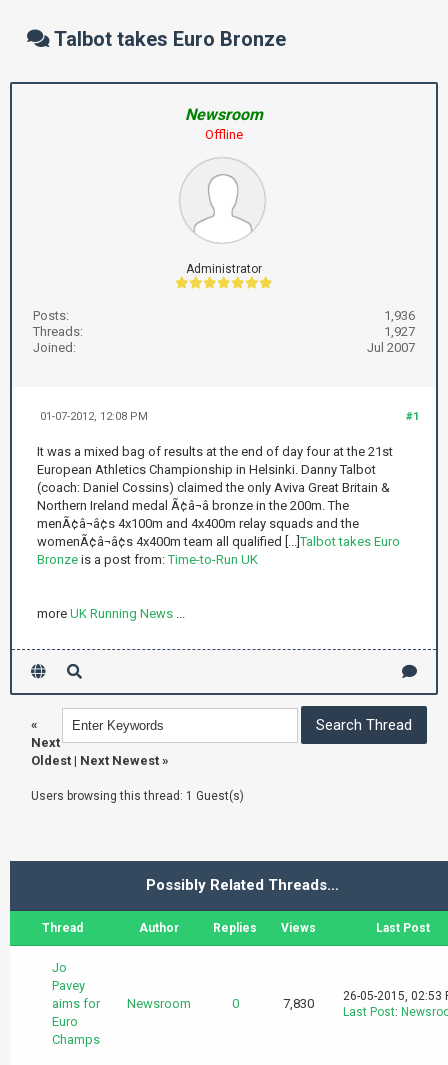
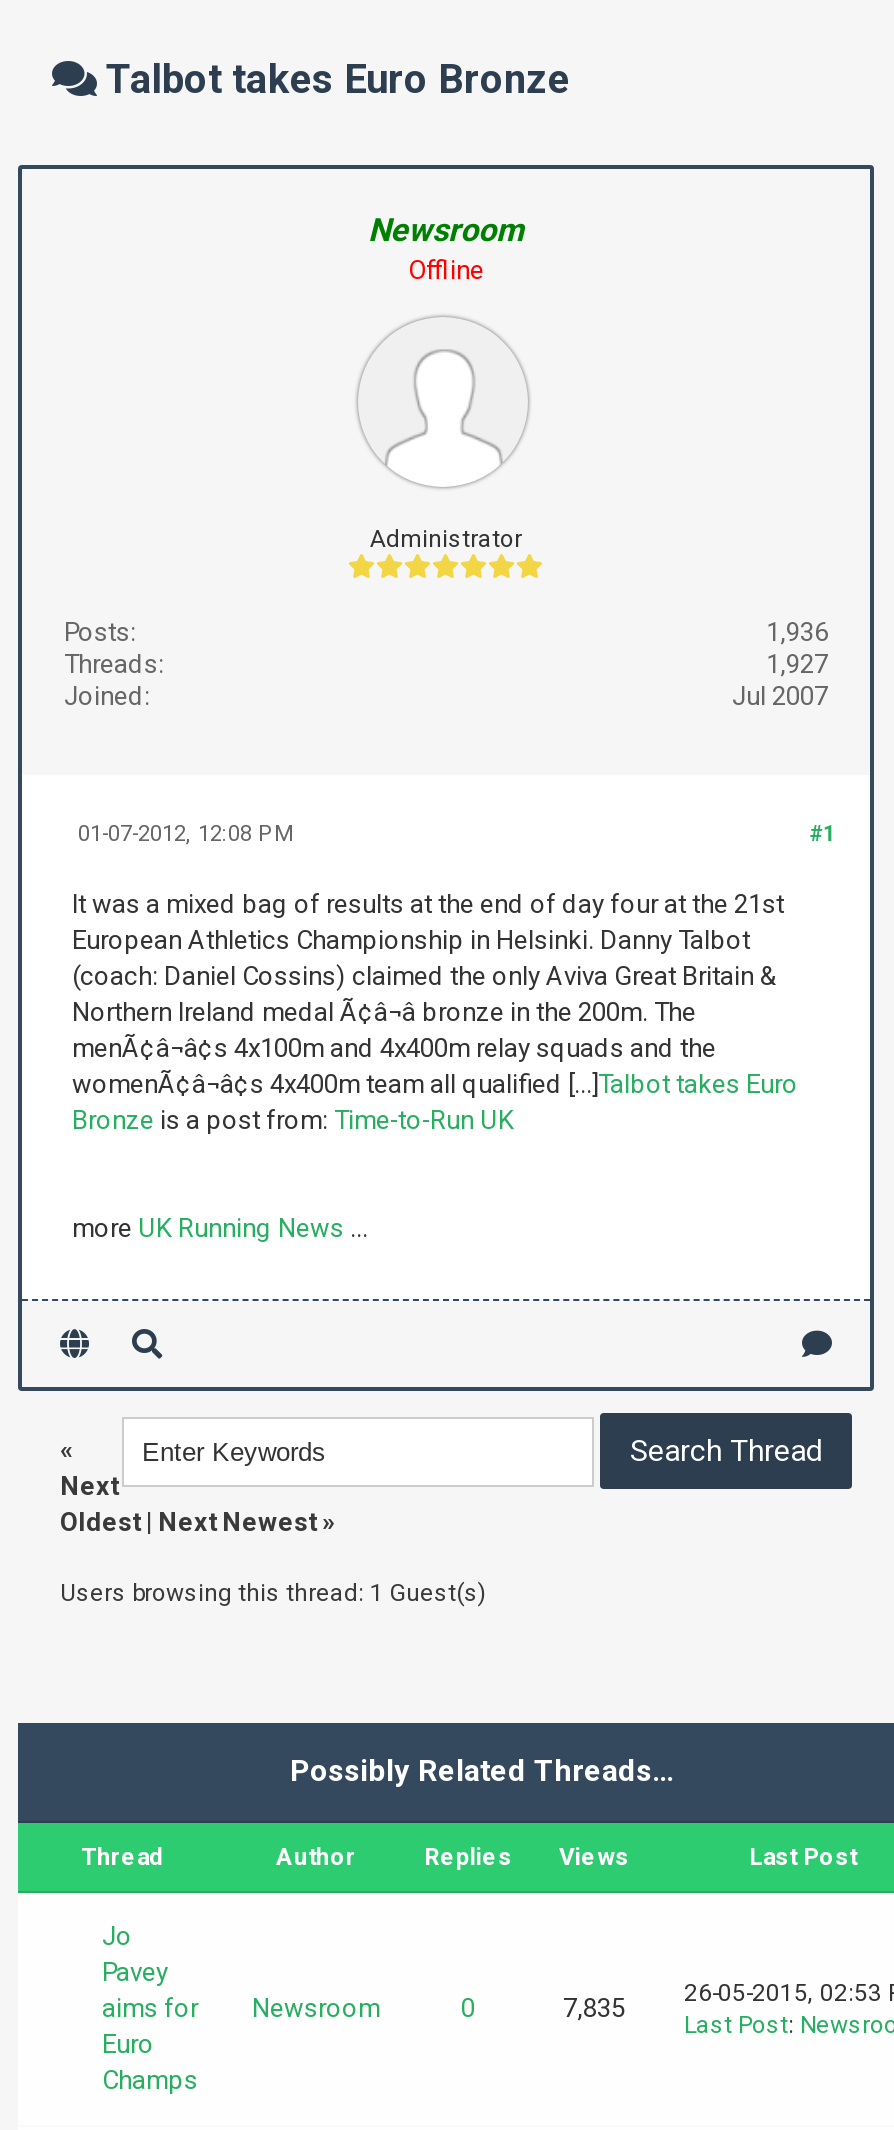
[282,996,313,1011] 7,830 -> [563,1993,625,2023] 7,835

